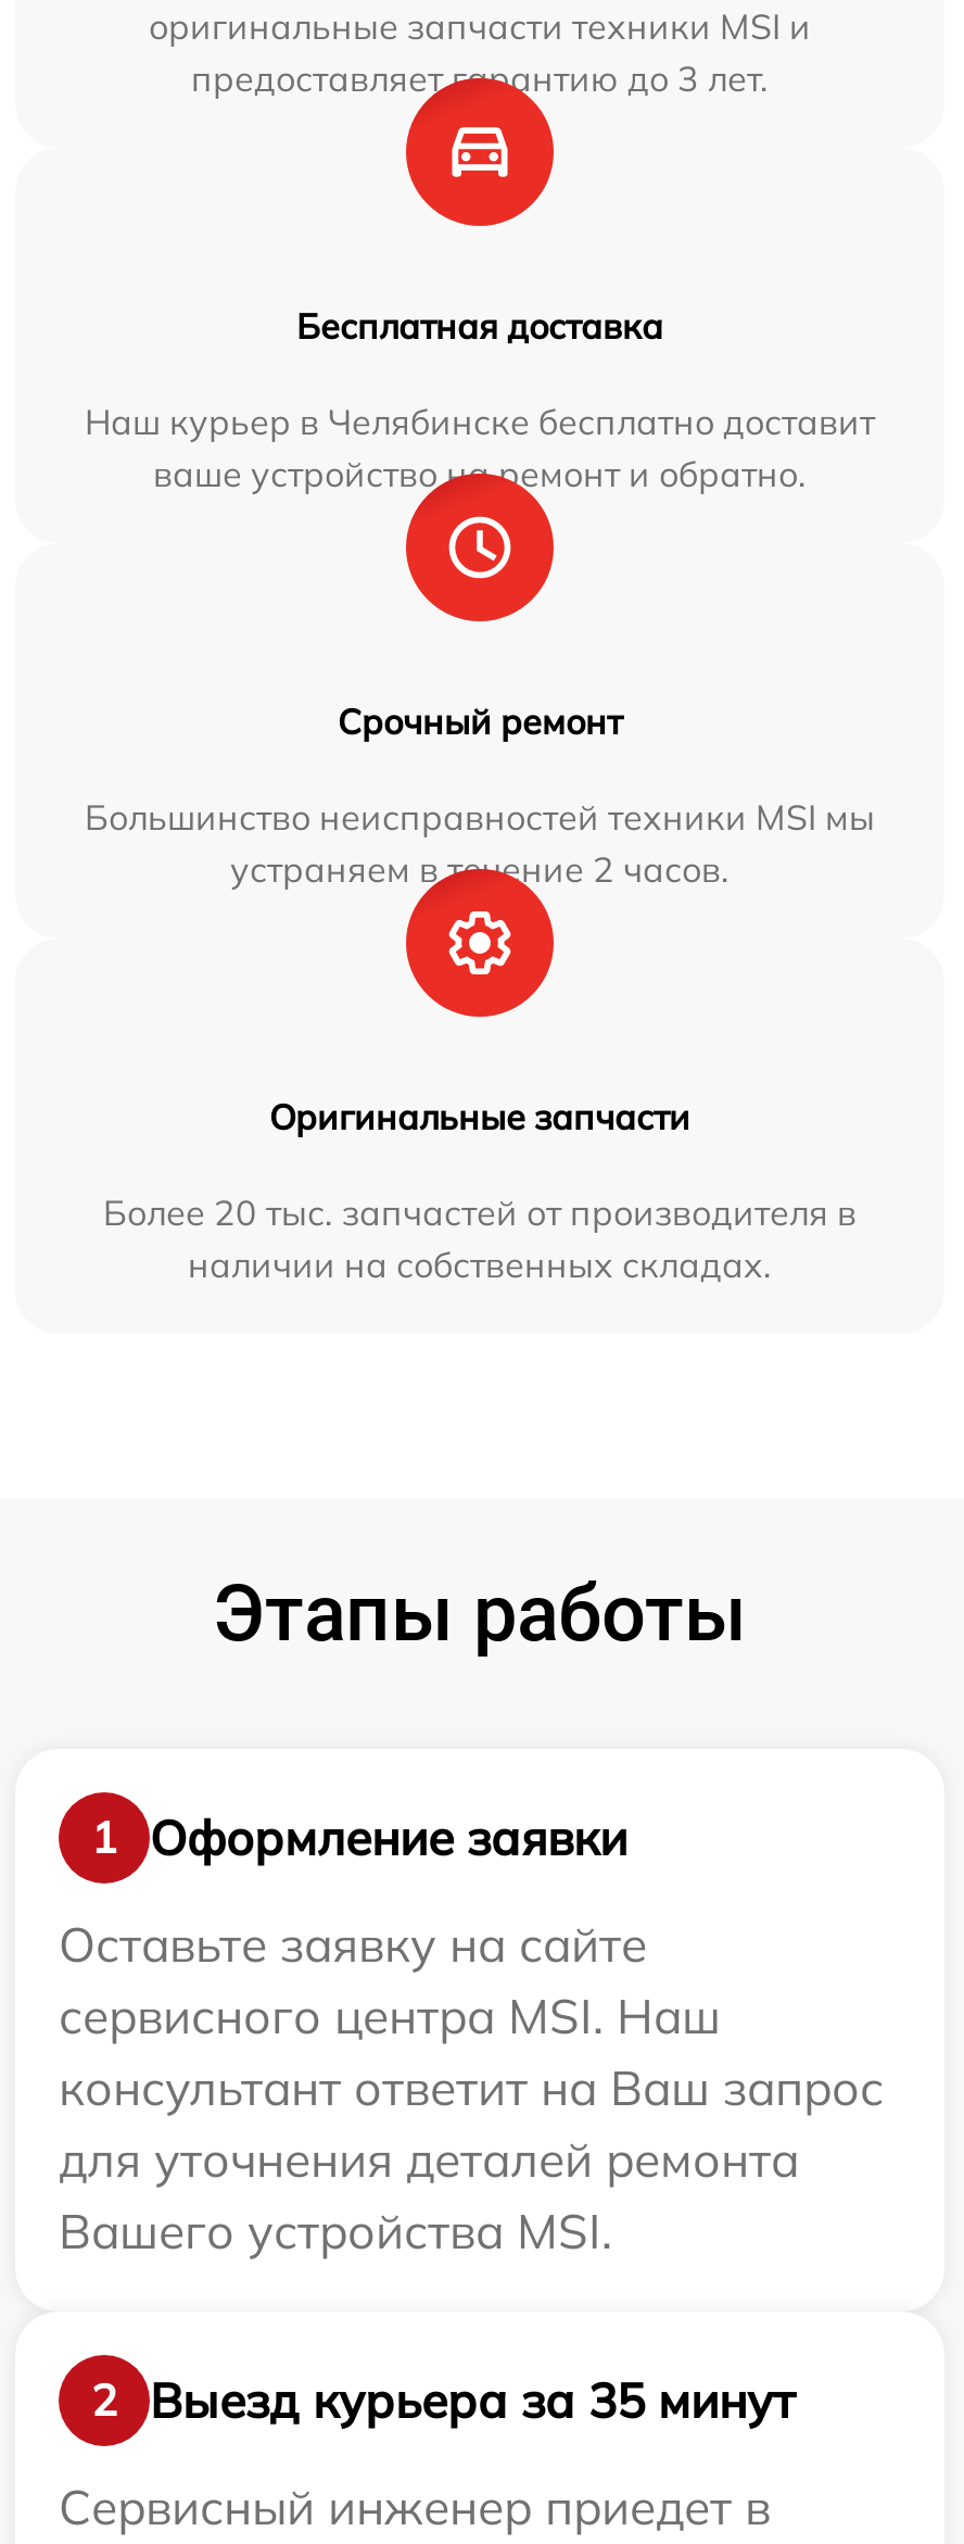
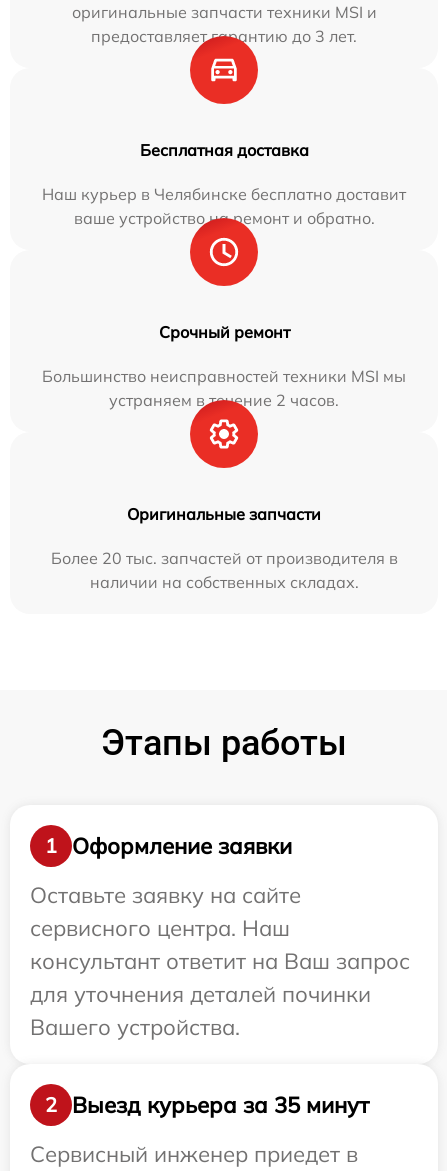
[59,1986,721,2047] сервисного центра MSI. Наш -> [30,914,290,942] сервисного центра. Наш
[59,2129,799,2262] для уточнения деталей ремонта | Вашего устройства MSI. -> [30,980,371,1041] для уточнения деталей починки | Вашего устройства.

